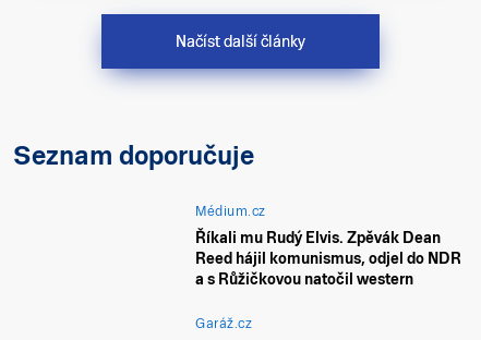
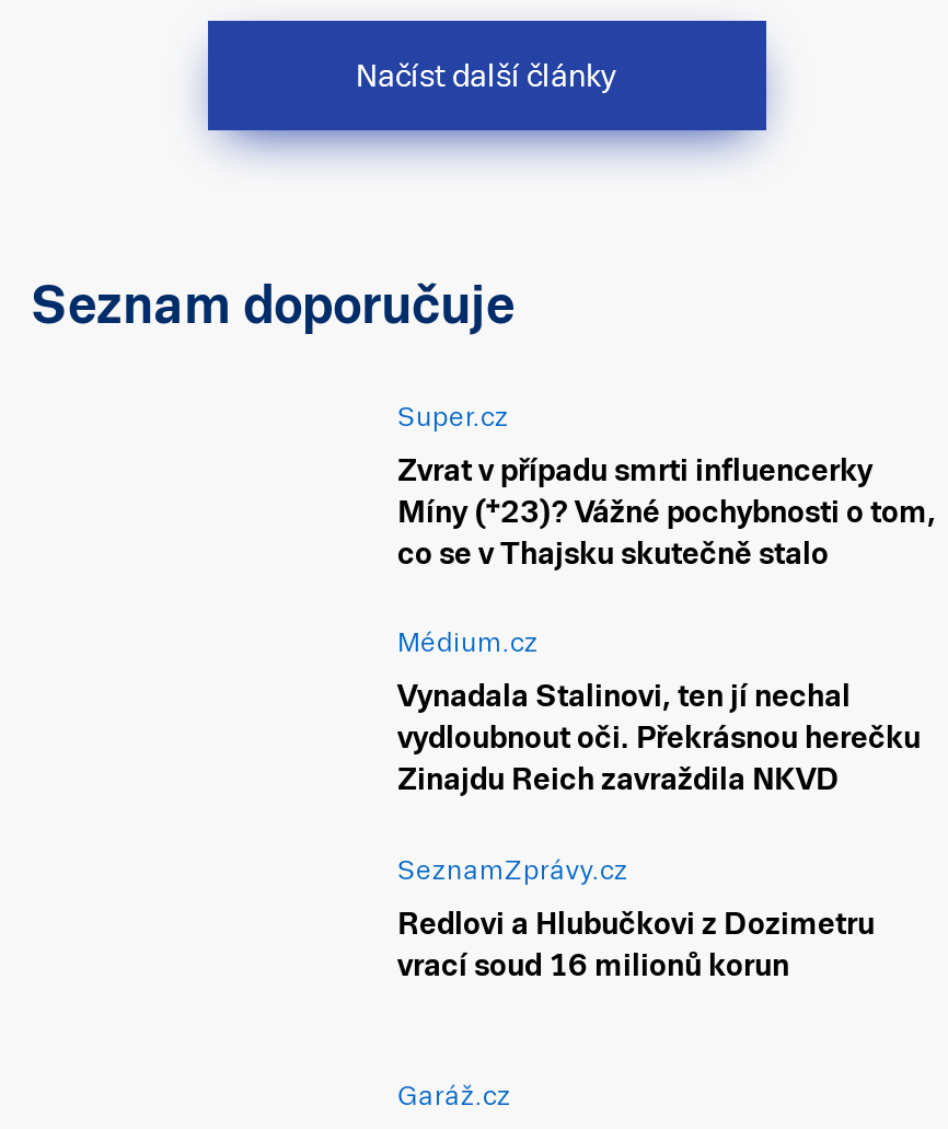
none -> [397,402,936,571] Super.cz | Zvrat v případu smrti influencerky | Míny (†23)? Vážné pochybnosti o tom, | co se v Thajsku skutečně stalo
[196,229,462,288] Říkali mu Rudý Elvis. Zpěvák Dean | Reed hájil komunismus, odjel do NDR | a s Růžičkovou natočil western -> [397,679,921,982] Vynadala Stalinovi, ten jí nechal | vydloubnout oči. Překrásnou herečku | Zinajdu Reich zavraždila NKVD | SeznamZprávy.cz | Redlovi a Hlubučkovi z Dozimetru | vrací soud 16 milionů korun

